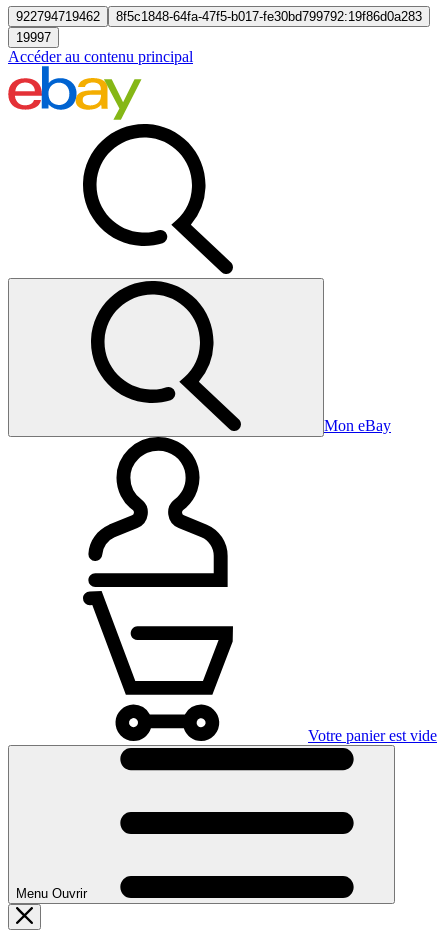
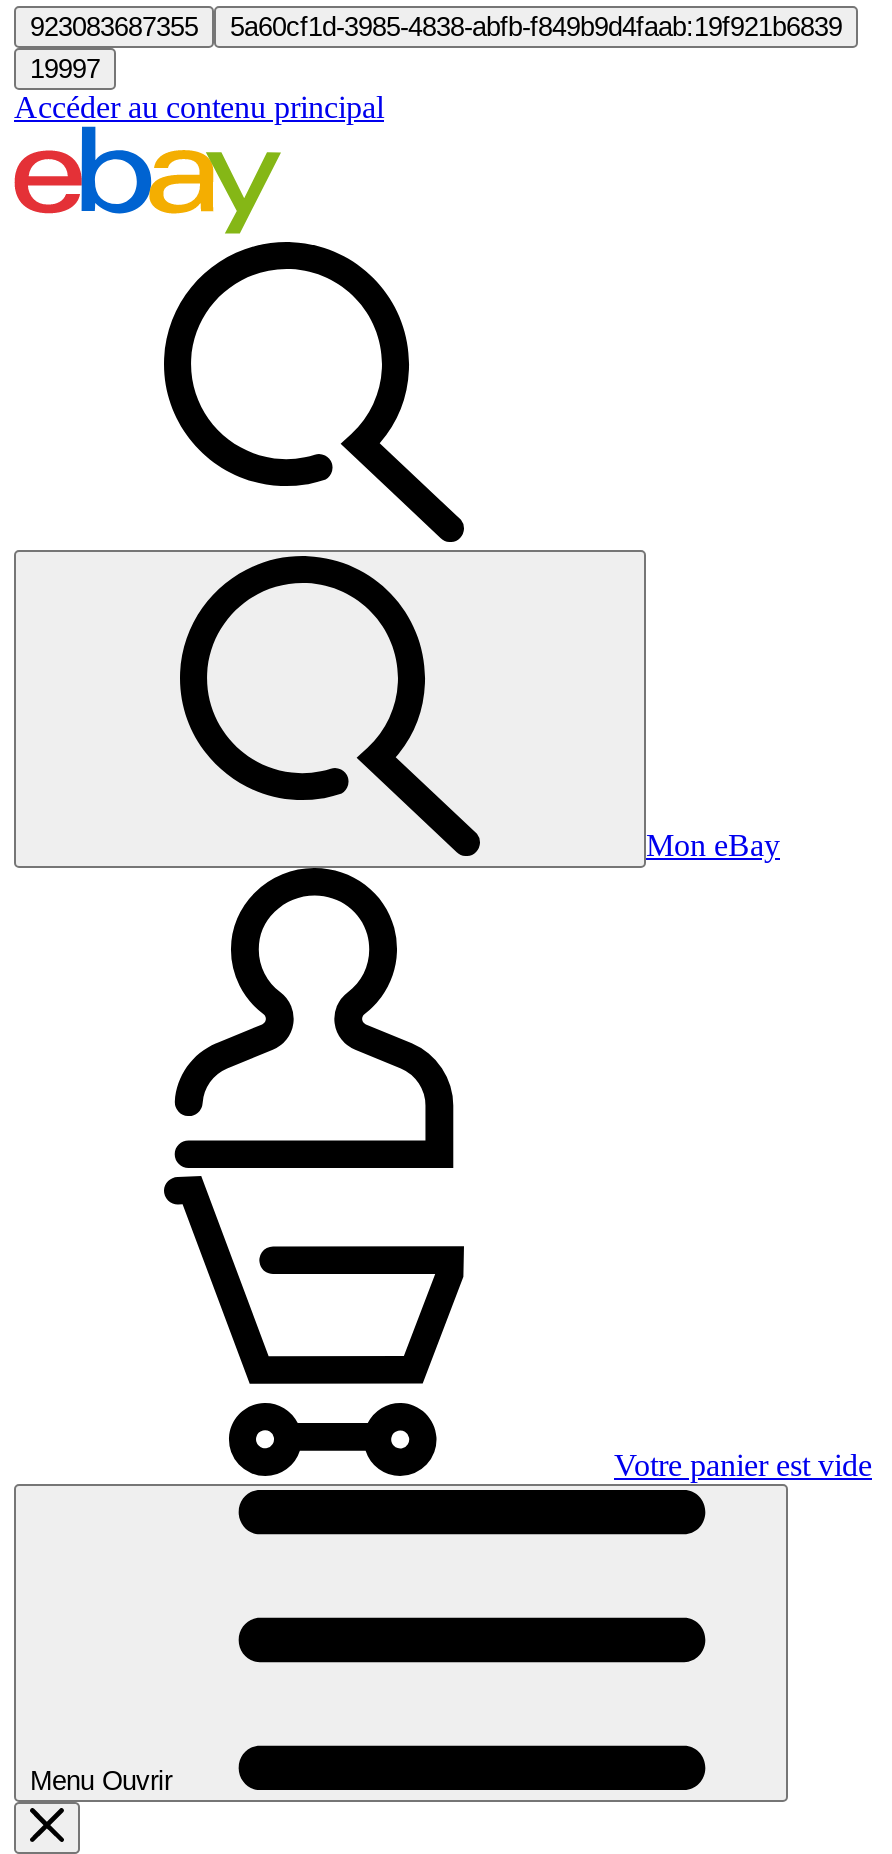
[16,9,422,24] 922794719462 | 8f5c1848-64fa-47f5-b017-fe30bd799792:19f86d0a283 -> [30,12,842,42] 923083687355 | 5a60cf1d-3985-4838-abfb-f849b9d4faab:19f921b6839

